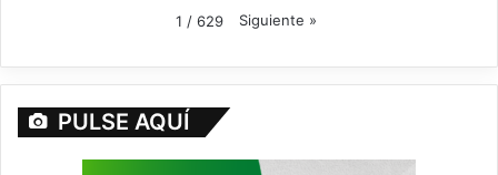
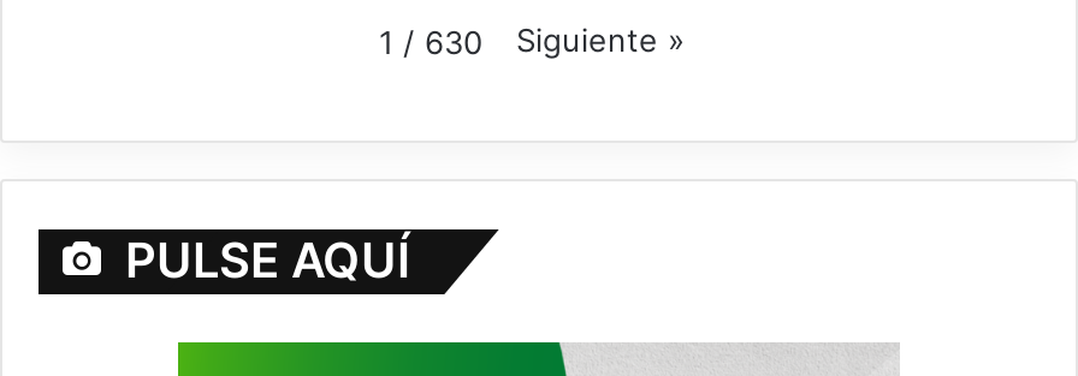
[175,11,316,30] 1 / 629 Siguiente » -> [379,21,685,61] 1 / 630 Siguiente »

